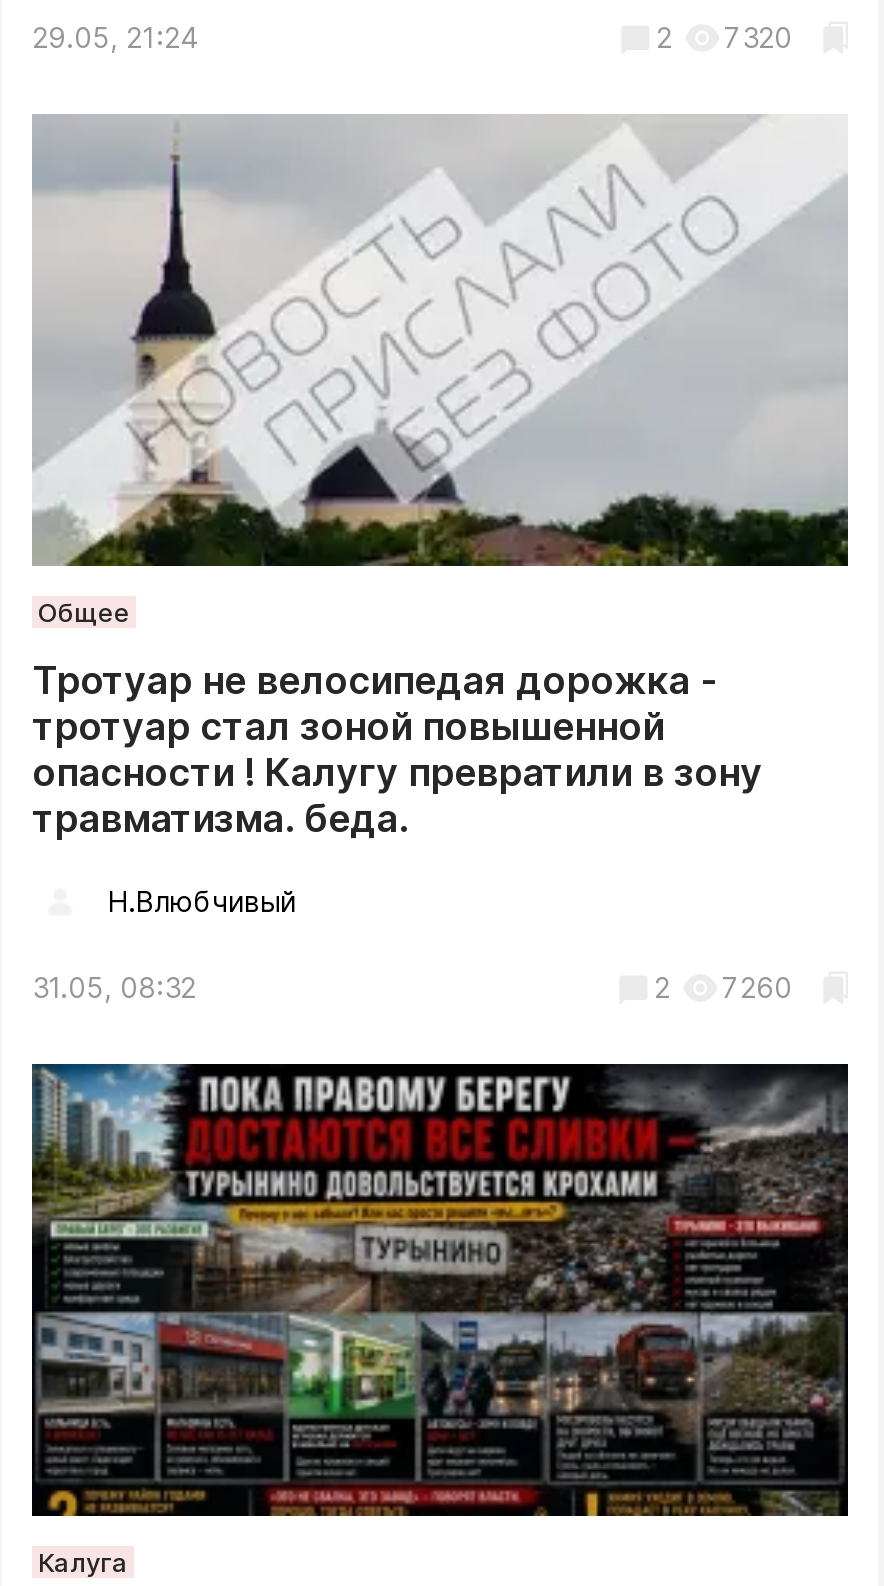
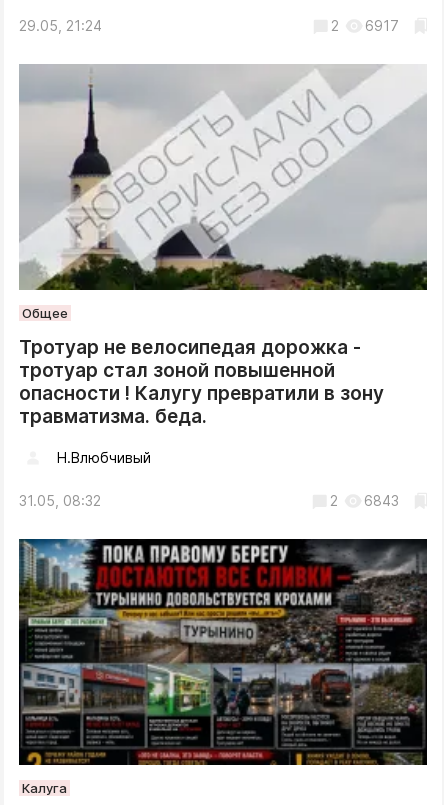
[656,20,792,54] 2 7320 -> [331,17,399,34] 2 6917
[654,970,792,1004] 2 7260 -> [330,492,399,509] 2 6843

